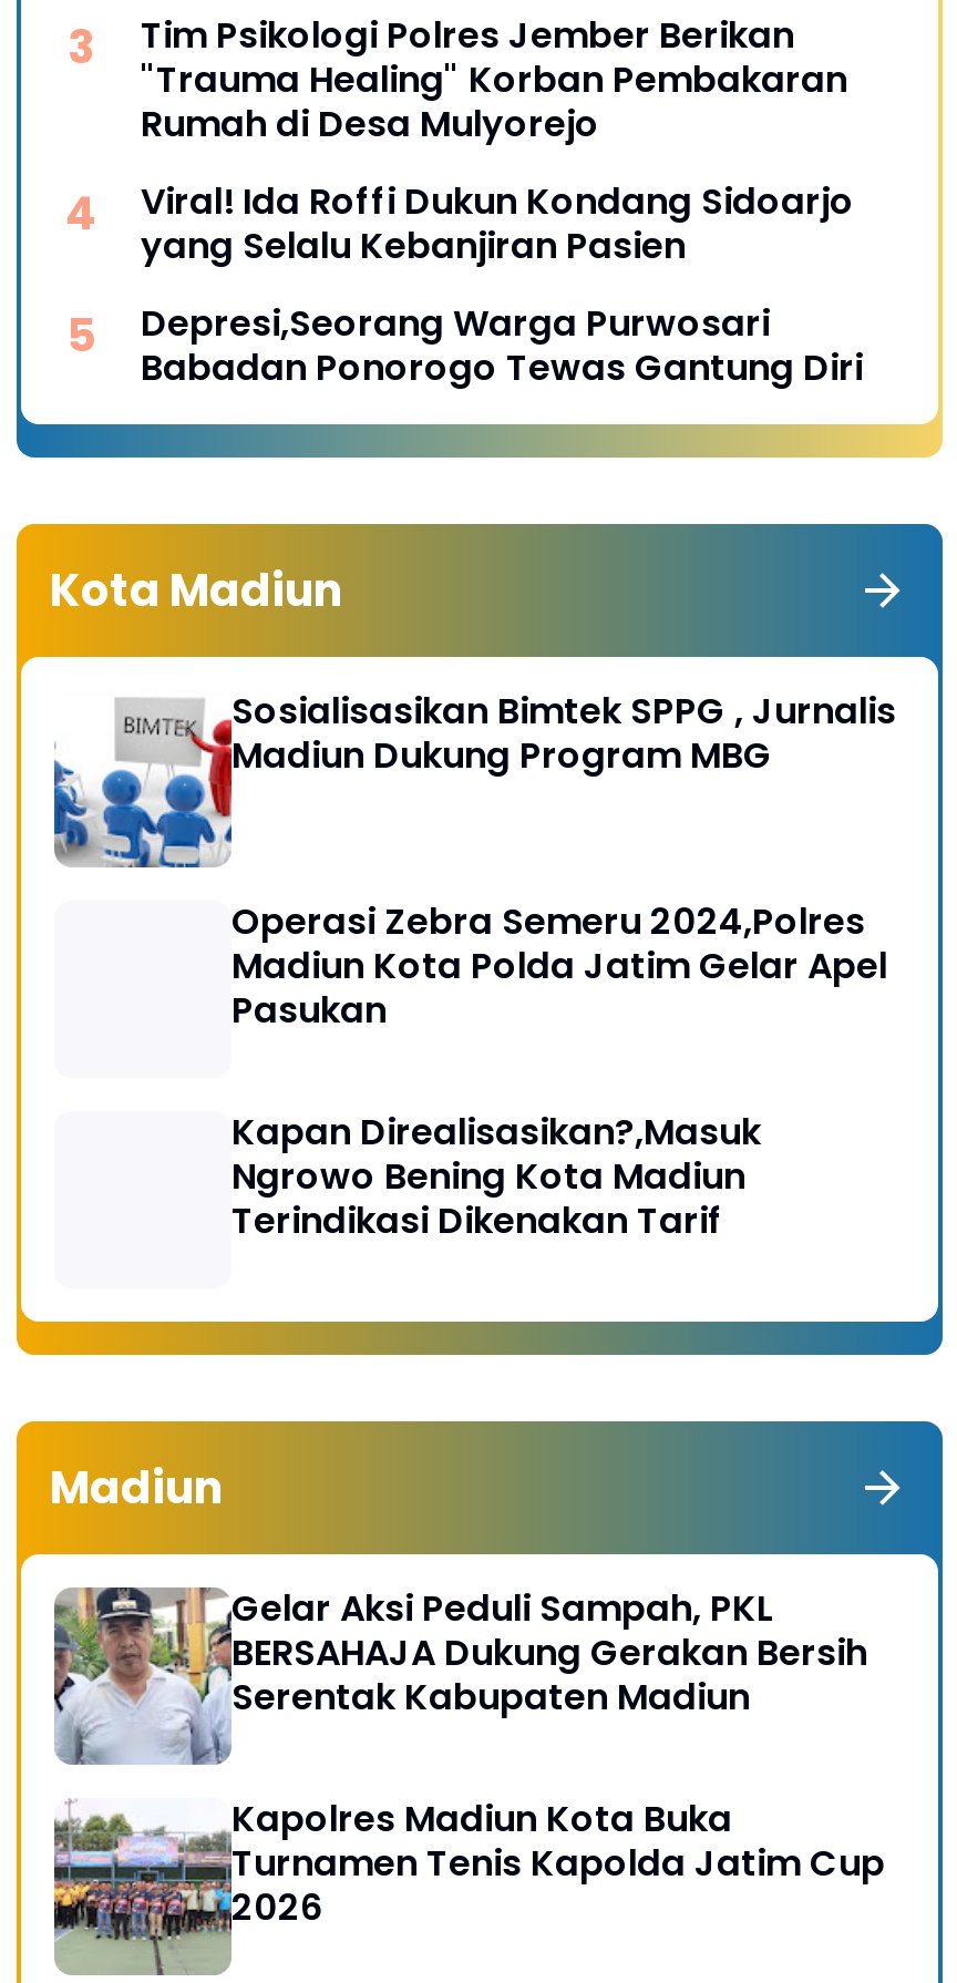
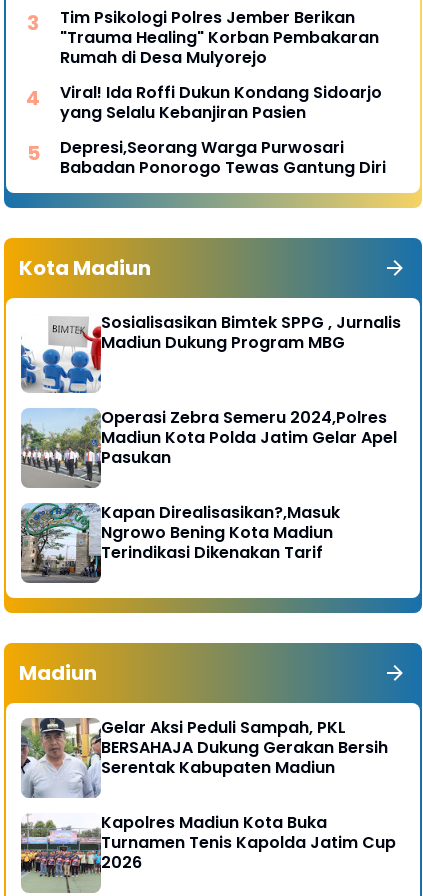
none -> [20,408,102,489] [image]
none -> [20,502,102,584] [image]

